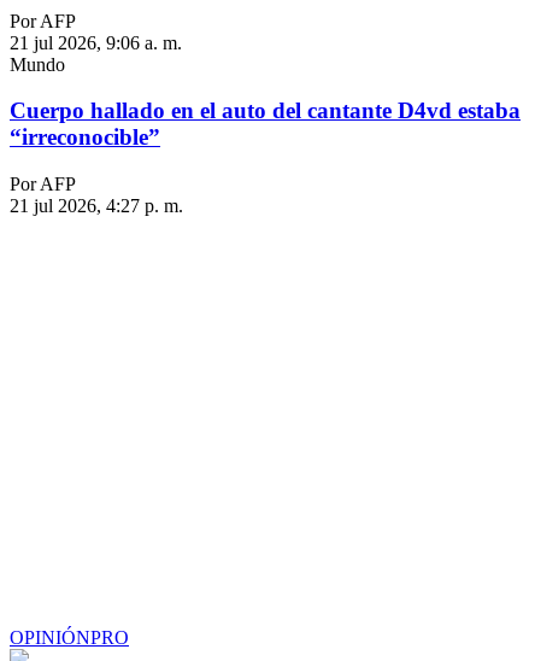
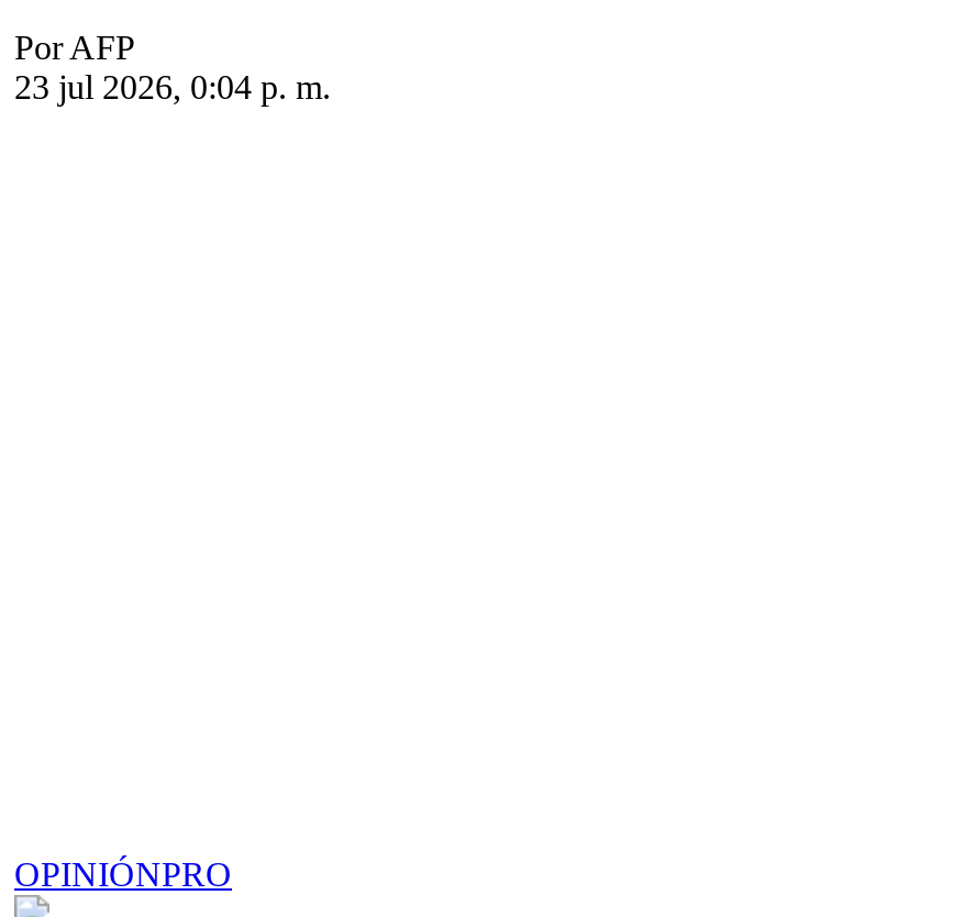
[10,32,521,216] 21 jul 2026, 9:06 a. m. | Mundo | Cuerpo hallado en el auto del cantante D4vd estaba | “irreconocible” | Por AFP | 21 jul 2026, 4:27 p. m. -> [14,68,331,106] 23 jul 2026, 0:04 p. m.

